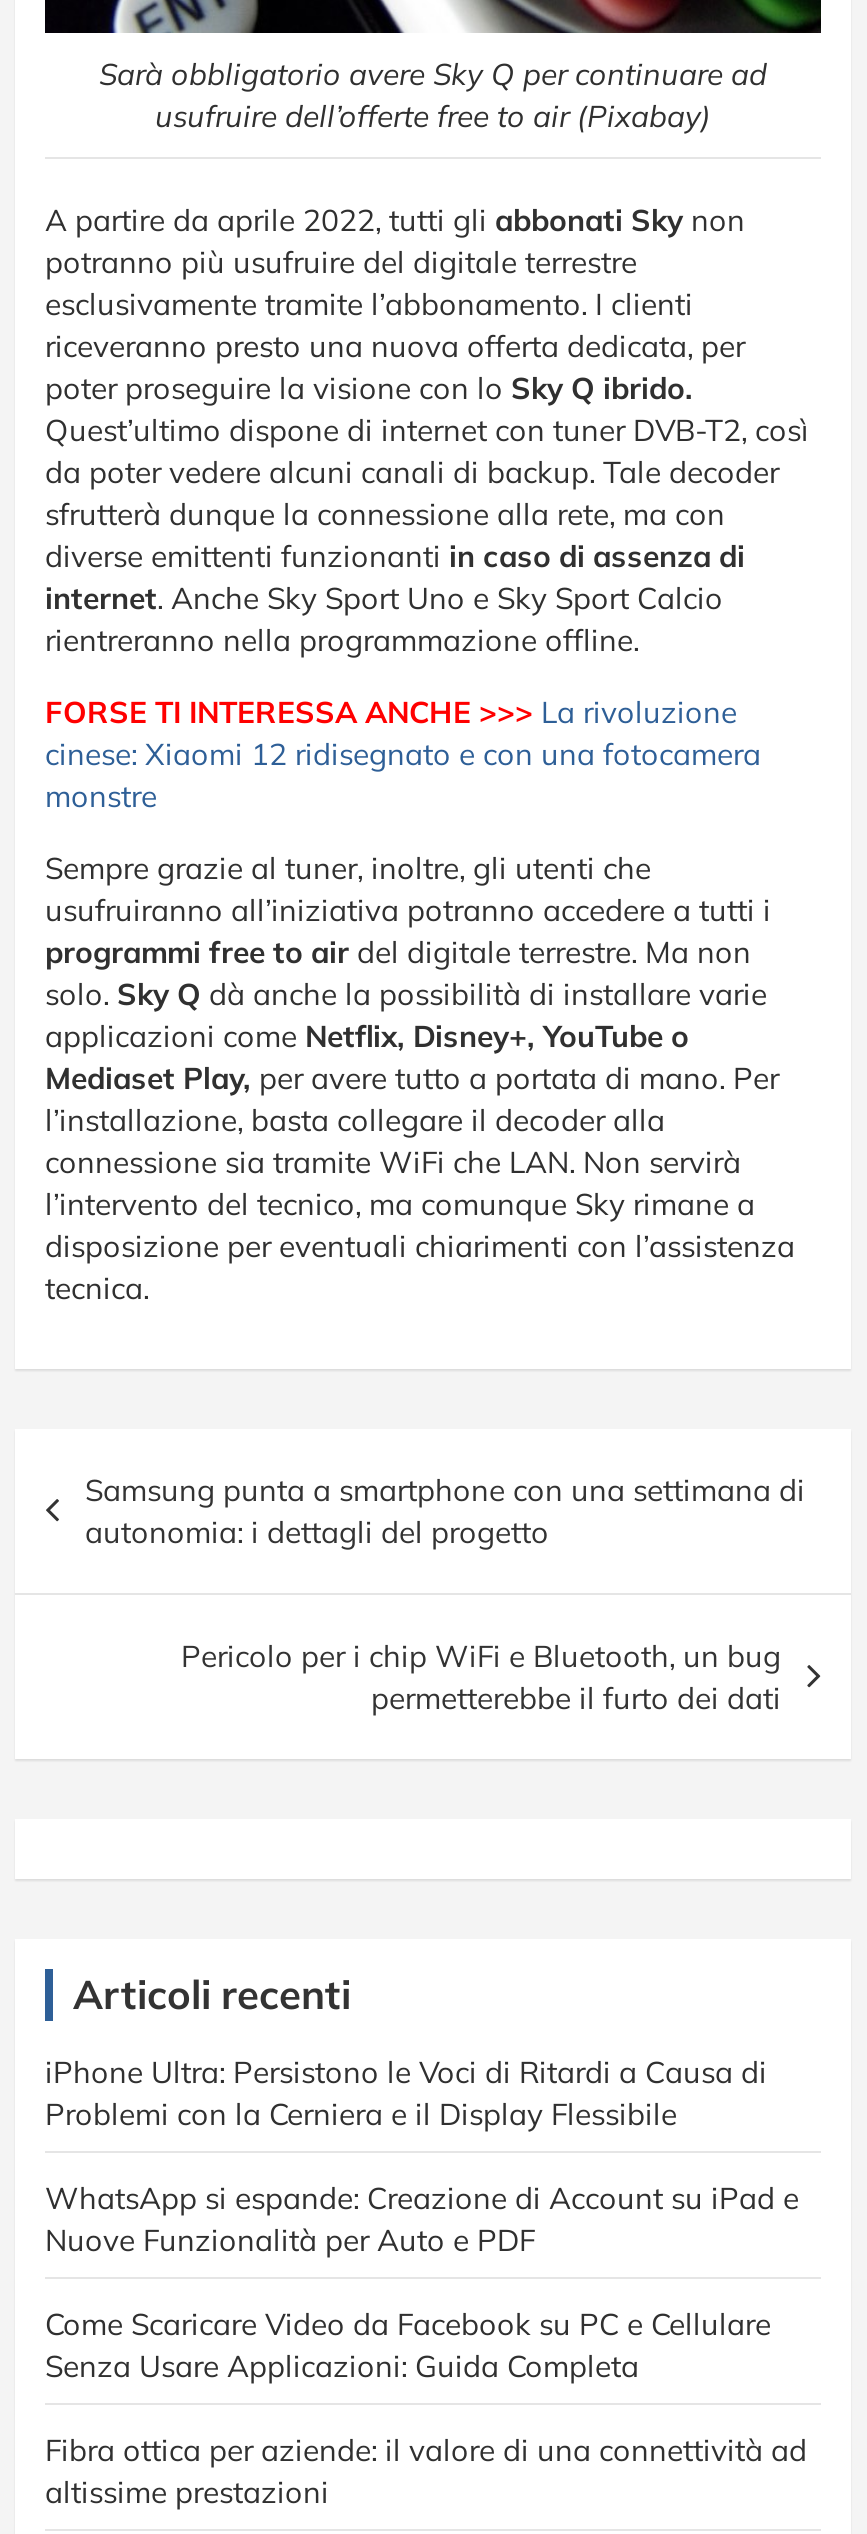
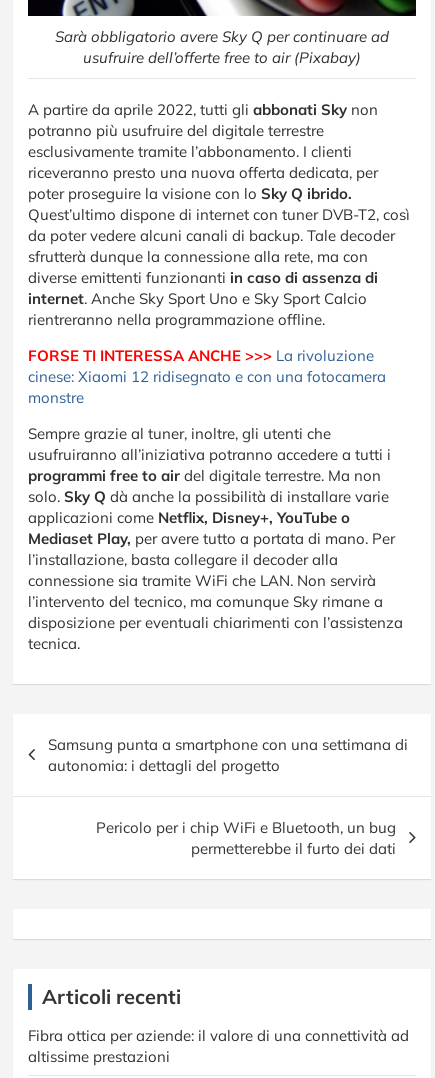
[45,2052,799,2384] iPhone Ultra: Persistono le Voci di Ritardi a Causa di | Problemi con la Cerniera e il Display Flessibile | WhatsApp si espande: Creazione di Account su iPad e | Nuove Funzionalità per Auto e PDF | Come Scaricare Video da Facebook su PC e Cellulare | Senza Usare Applicazioni: Guida Completa -> none

